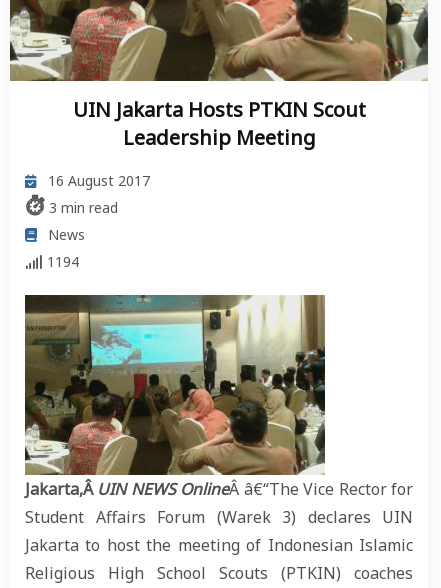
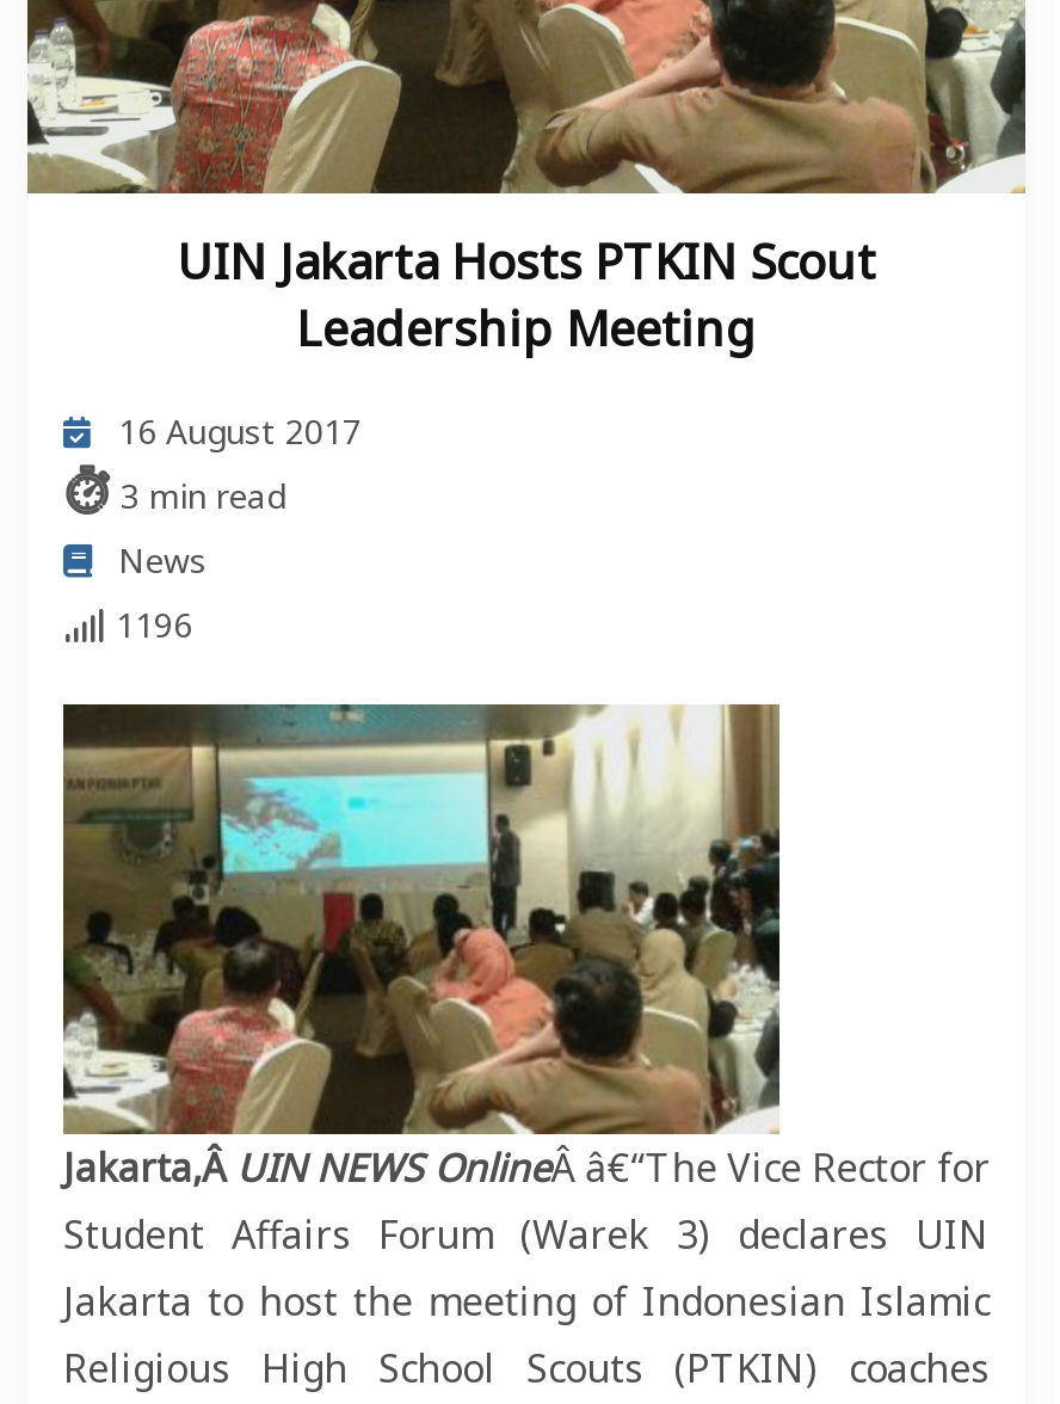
[43,252,79,271] 1194 -> [106,601,192,647] 1196

